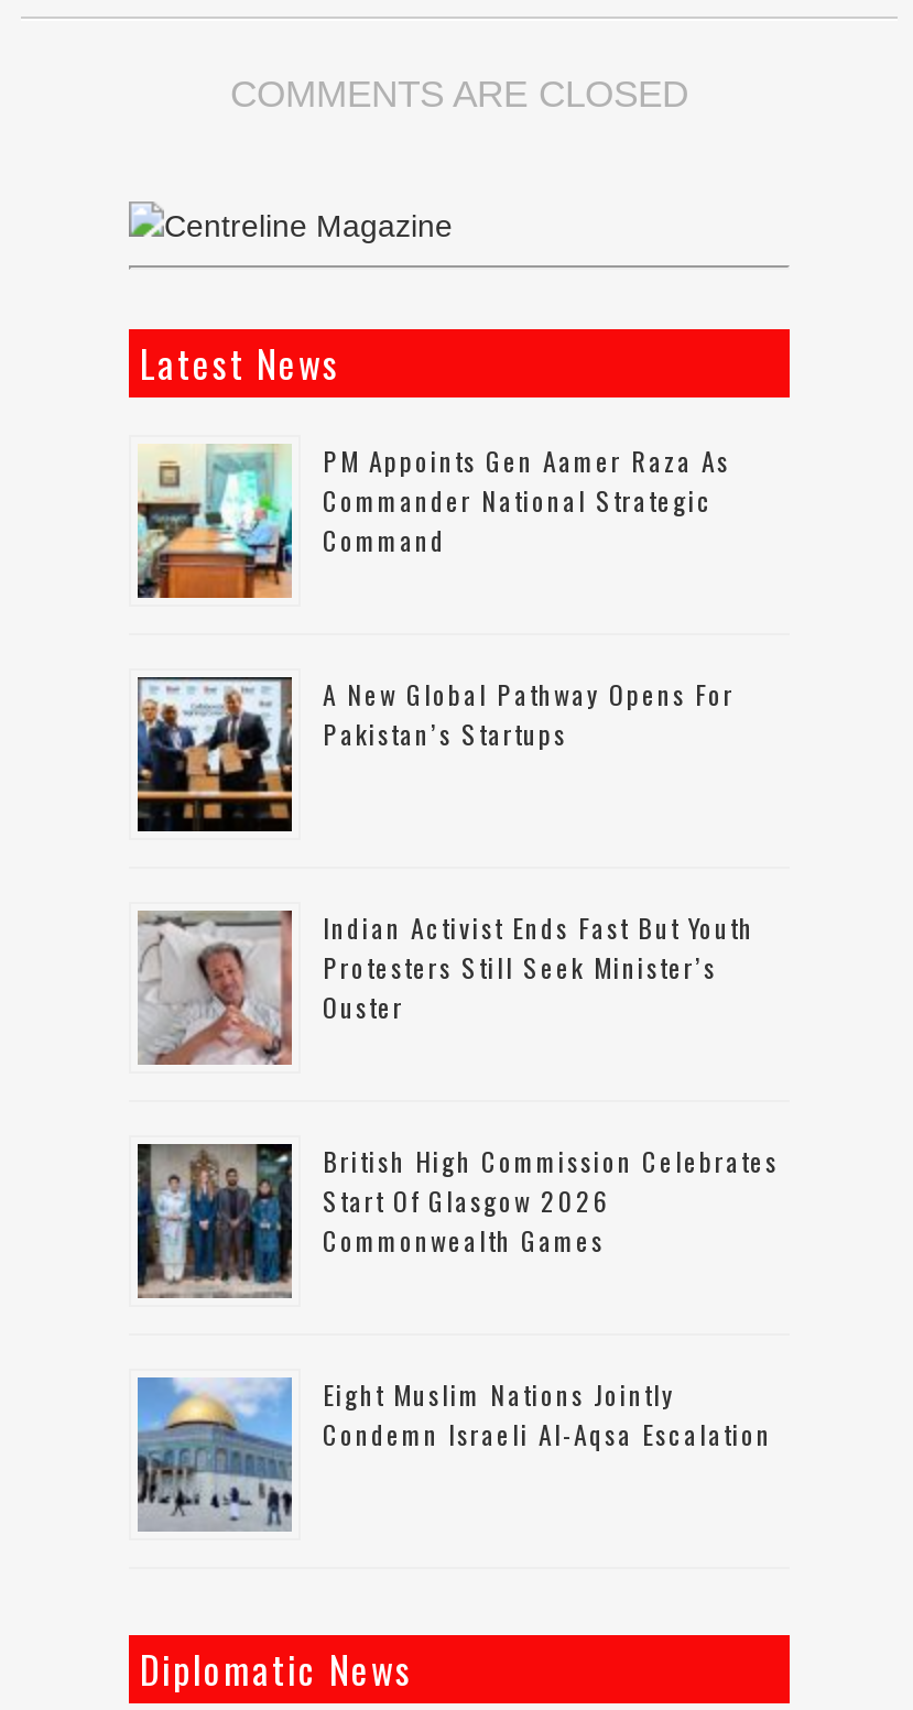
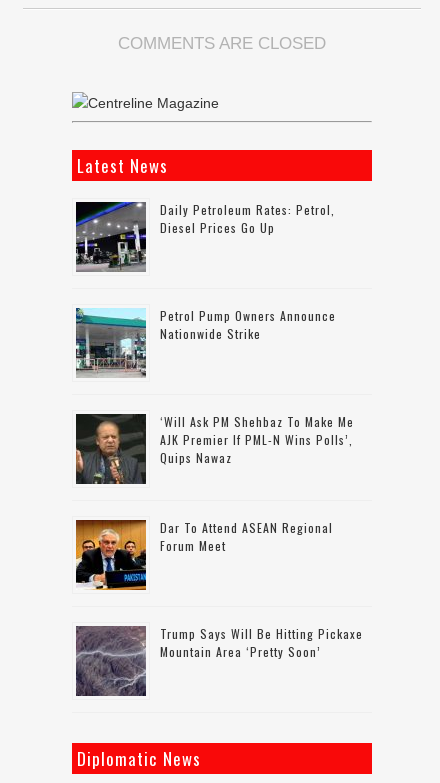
[138,442,730,600] [image] | PM Appoints Gen Aamer Raza As | Commander National Strategic | Command -> [75,201,335,273] [image] | Daily Petroleum Rates: Petrol, | Diesel Prices Go Up
[135,675,735,834] [image] | A New Global Pathway Opens For | Pakistan’s Startups -> [76,307,336,378] [image] | Petrol Pump Owners Announce | Nationwide Strike
[138,908,754,1067] [image] | Indian Activist Ends Fast But Youth | Protesters Still Seek Minister’s | Ouster -> [75,413,354,485] [image] | ‘Will Ask PM Shehbaz To Make Me | AJK Premier If PML-N Wins Polls’, | Quips Nawaz
[135,1142,779,1300] [image] | British High Commission Celebrates | Start Of Glasgow 2026 | Commonwealth Games -> [75,519,333,591] [image] | Dar To Attend ASEAN Regional | Forum Meet
[135,1375,772,1529] [image] | Eight Muslim Nations Jointly | Condemn Israeli Al-Aqsa Escalation -> [75,625,363,696] [image] | Trump Says Will Be Hitting Pickaxe | Mountain Area ‘pretty Soon’

